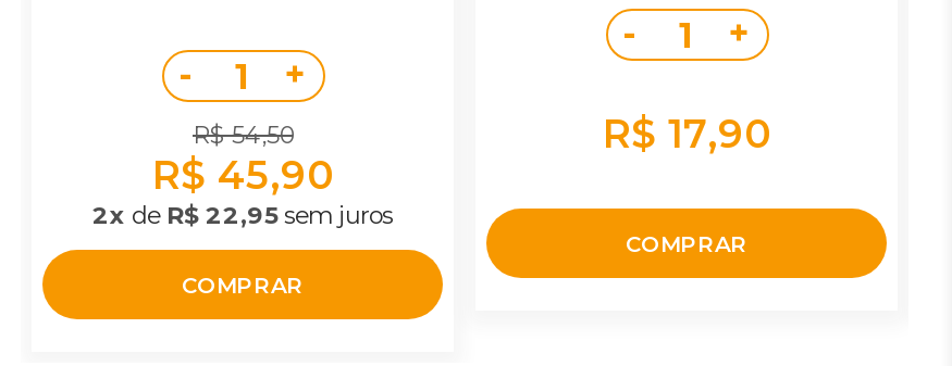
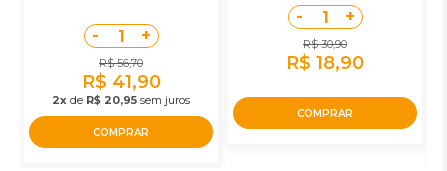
[193,120,293,151] R$ 54,50 -> [99,56,143,70] R$ 56,70
[603,111,770,159] R$ 17,90 -> [286,37,364,74] R$ 30,90 | R$ 18,90
[152,153,333,200] R$ 45,90 -> [81,71,160,93] R$ 41,90
[92,200,393,231] 2x de R$ 22,95 sem juros -> [52,93,190,107] 2x de R$ 20,95 sem juros

